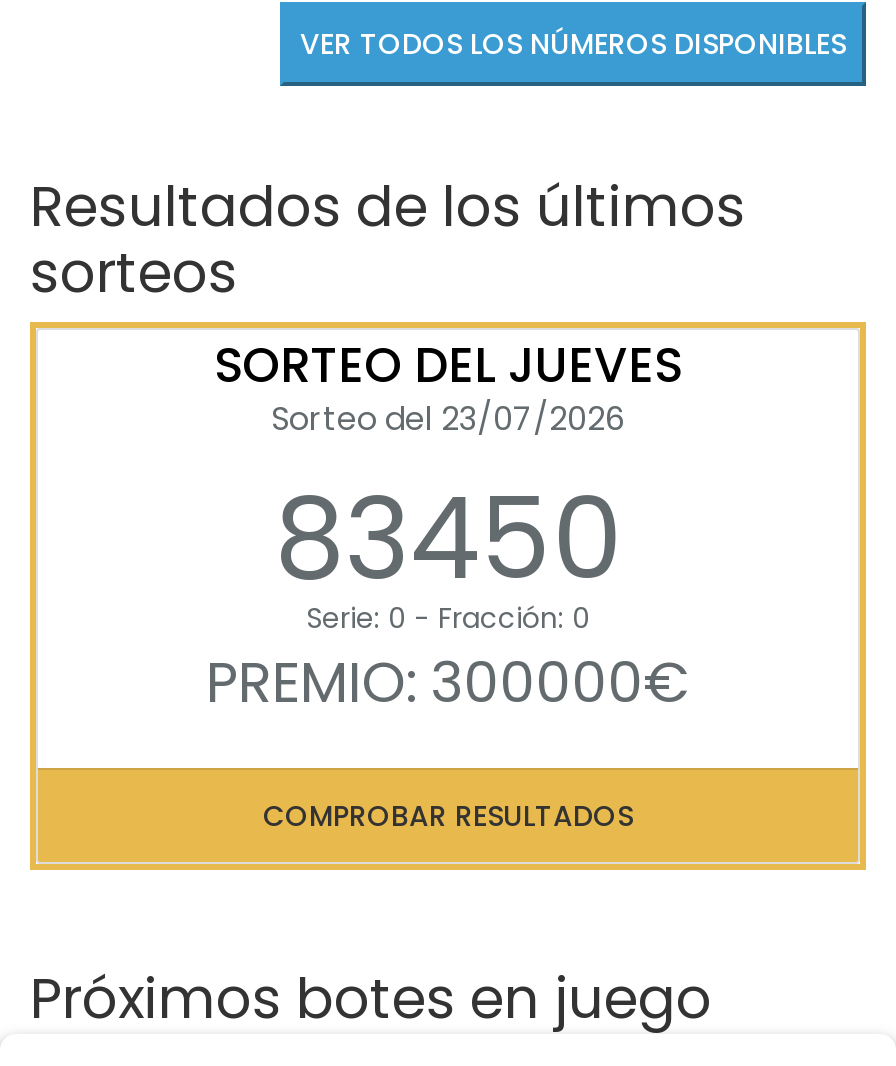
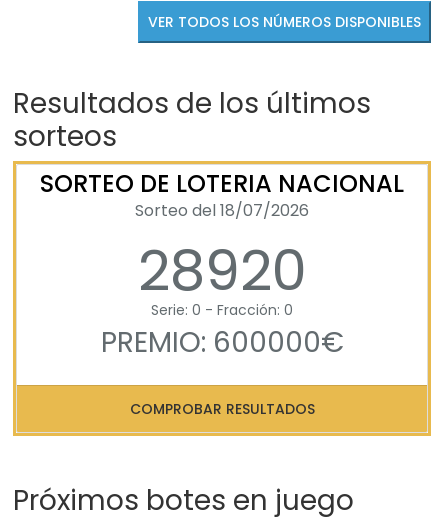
[214,333,682,619] SORTEO DEL JUEVES | Sorteo del 23/07/2026 | 83450 -> [40,166,404,309] SORTEO DE LOTERIA NACIONAL | Sorteo del 18/07/2026 | 28920
[206,645,690,723] PREMIO: 300000€ -> [100,322,343,361] PREMIO: 600000€

